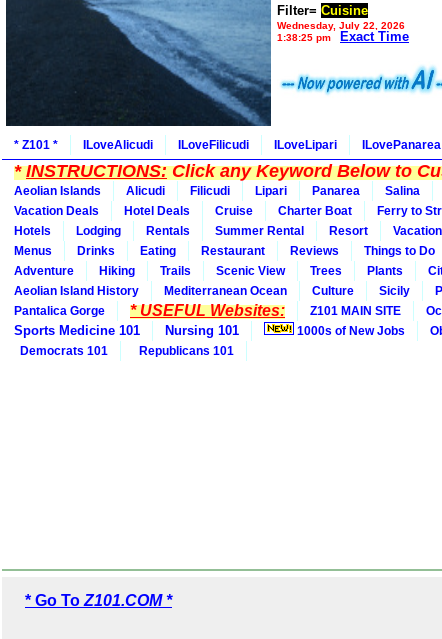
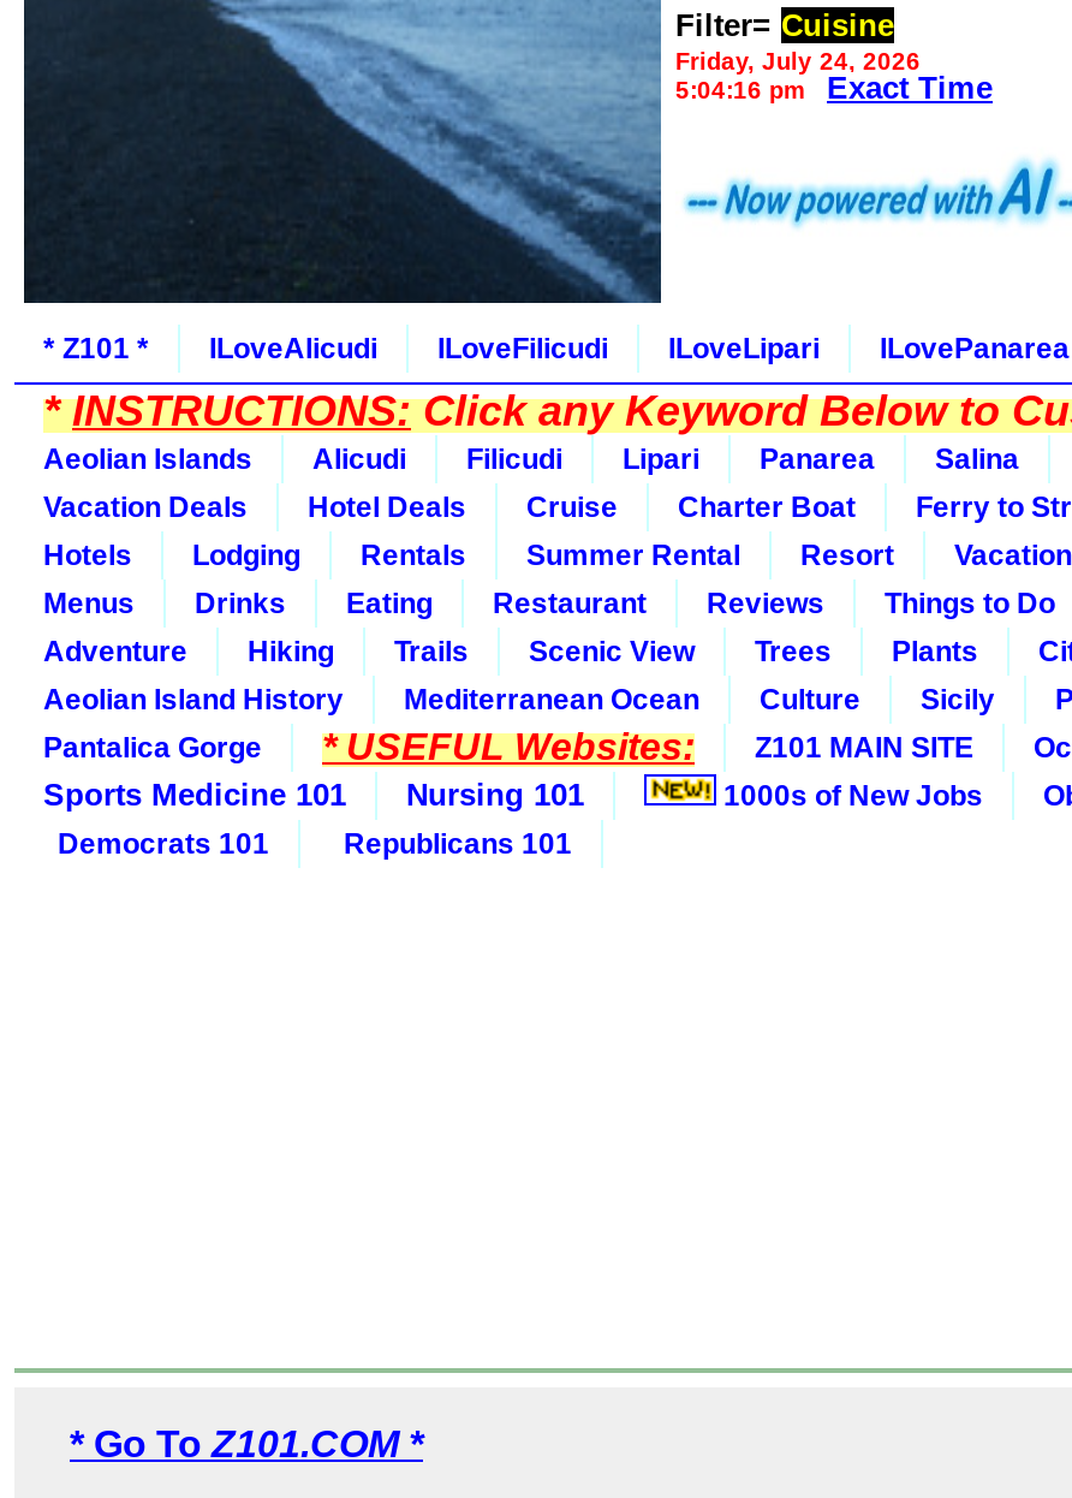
[277,20,405,31] Wednesday, July 22, 2026 -> [675,48,921,75] Friday, July 24, 2026
[277,29,409,44] 1:38:25 pm Exact Time -> [675,70,993,106] 5:04:16 pm Exact Time

